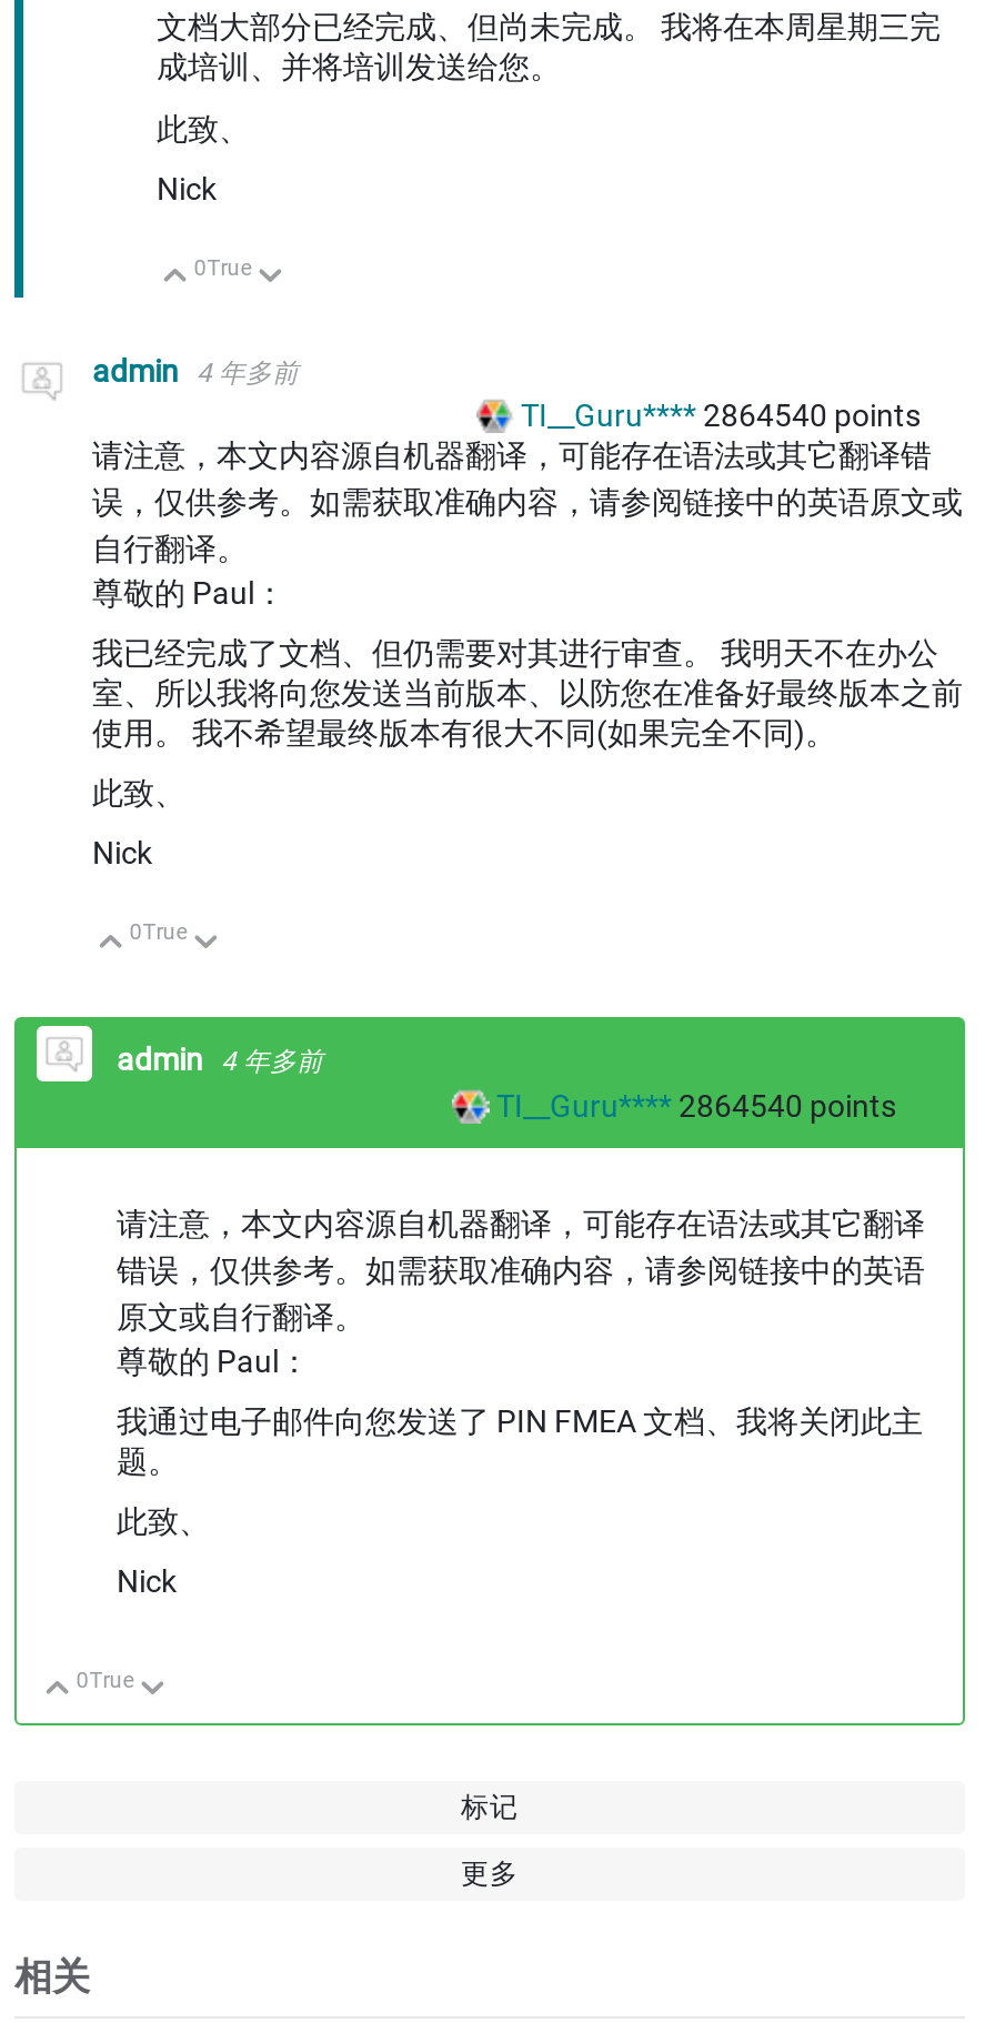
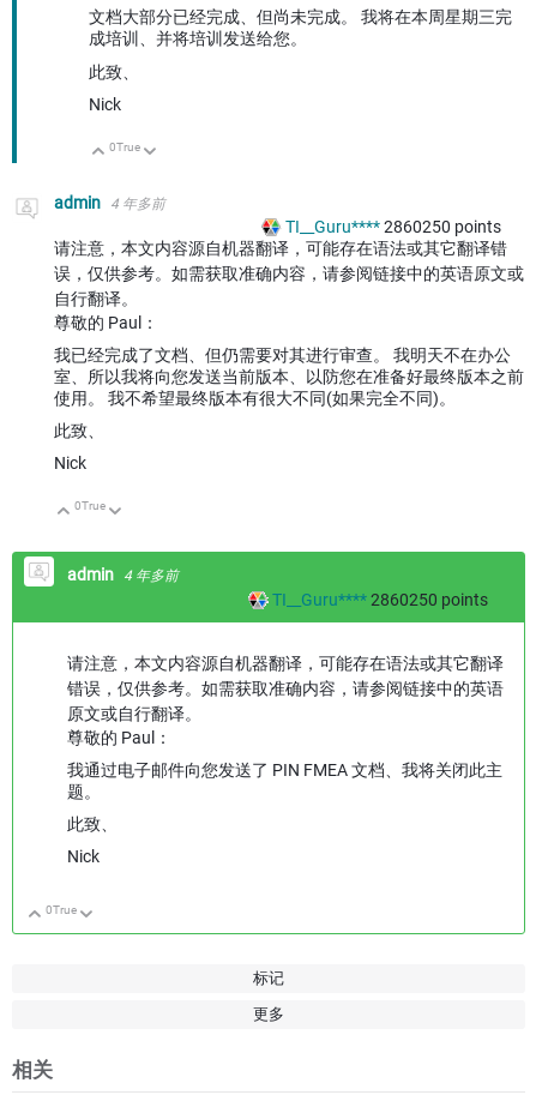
[521,397,921,433] TI__Guru**** 2864540 points -> [285,217,501,236] TI__Guru**** 2860250 points
[496,1088,896,1123] TI__Guru**** 2864540 points -> [272,590,488,609] TI__Guru**** 2860250 points

